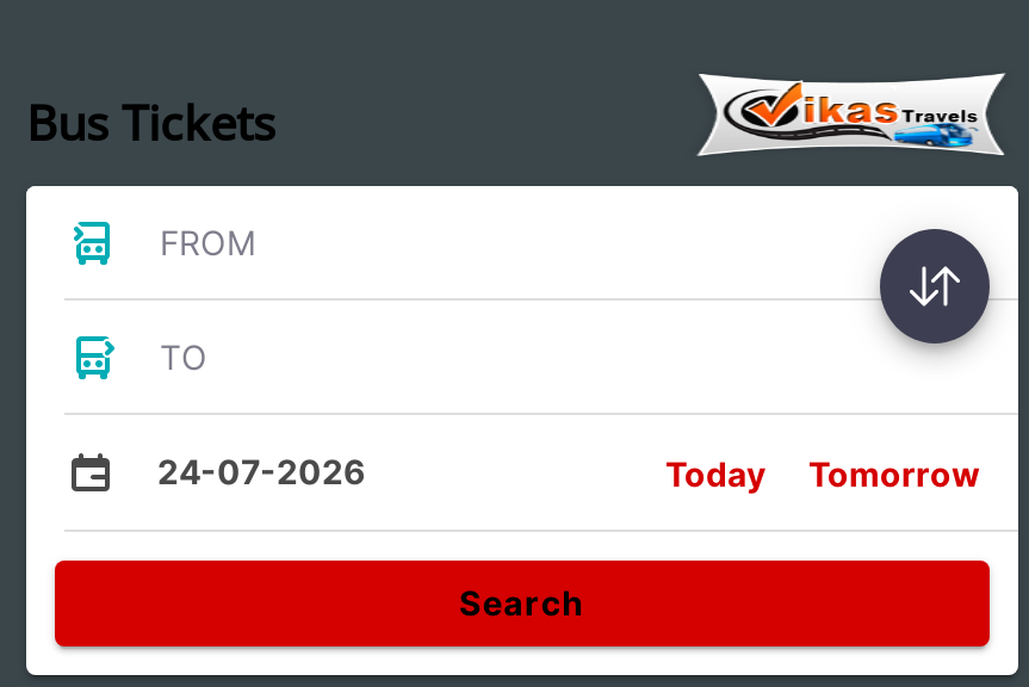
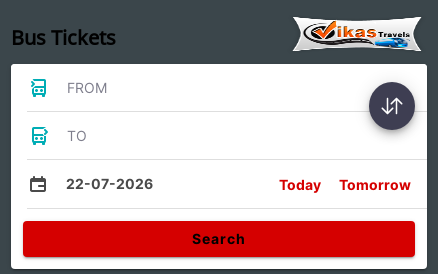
[157,451,365,491] 24-07-2026 -> [66,175,153,192] 22-07-2026

